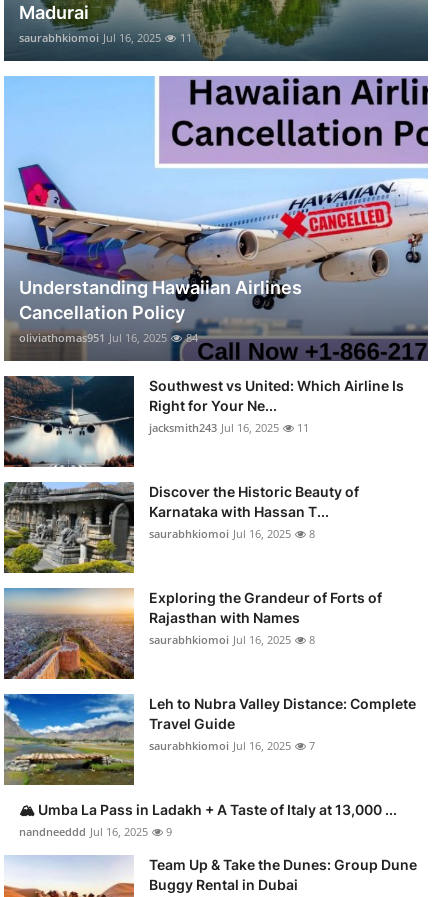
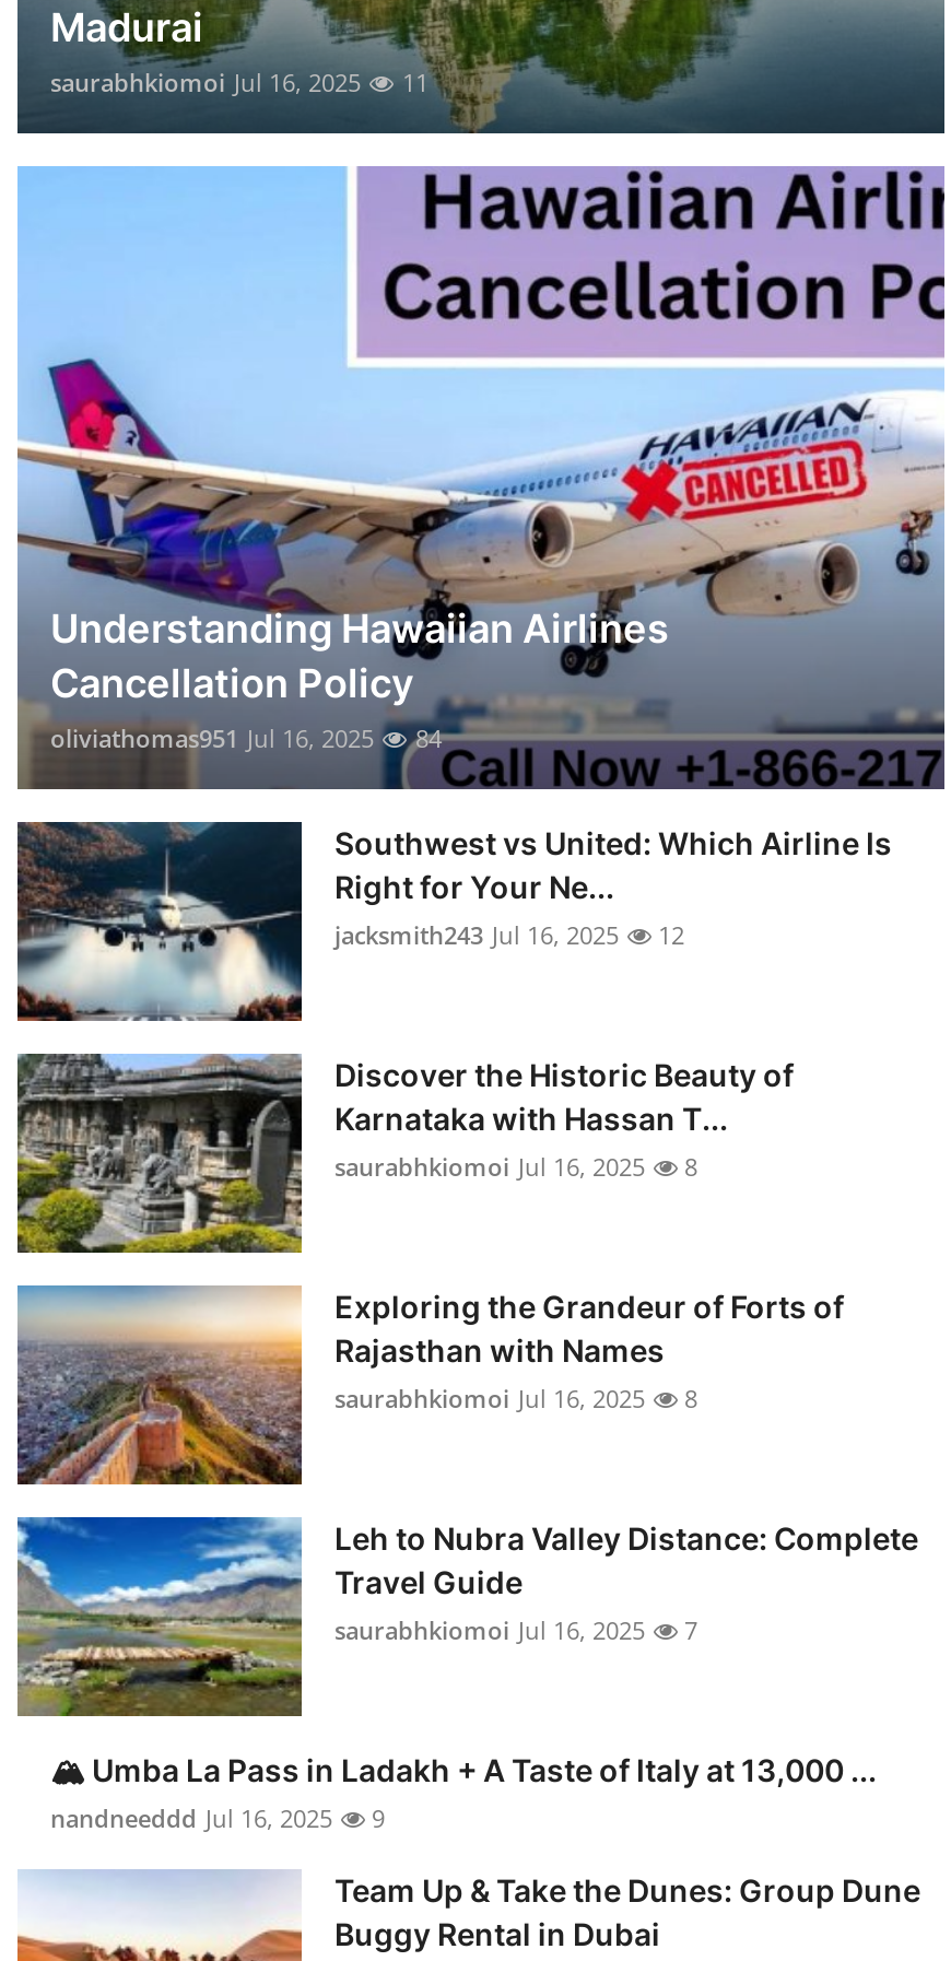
[149,420,309,435] jacksmith243 Jul 16, 2025 11 -> [334,918,684,951] jacksmith243 Jul 16, 2025 12

